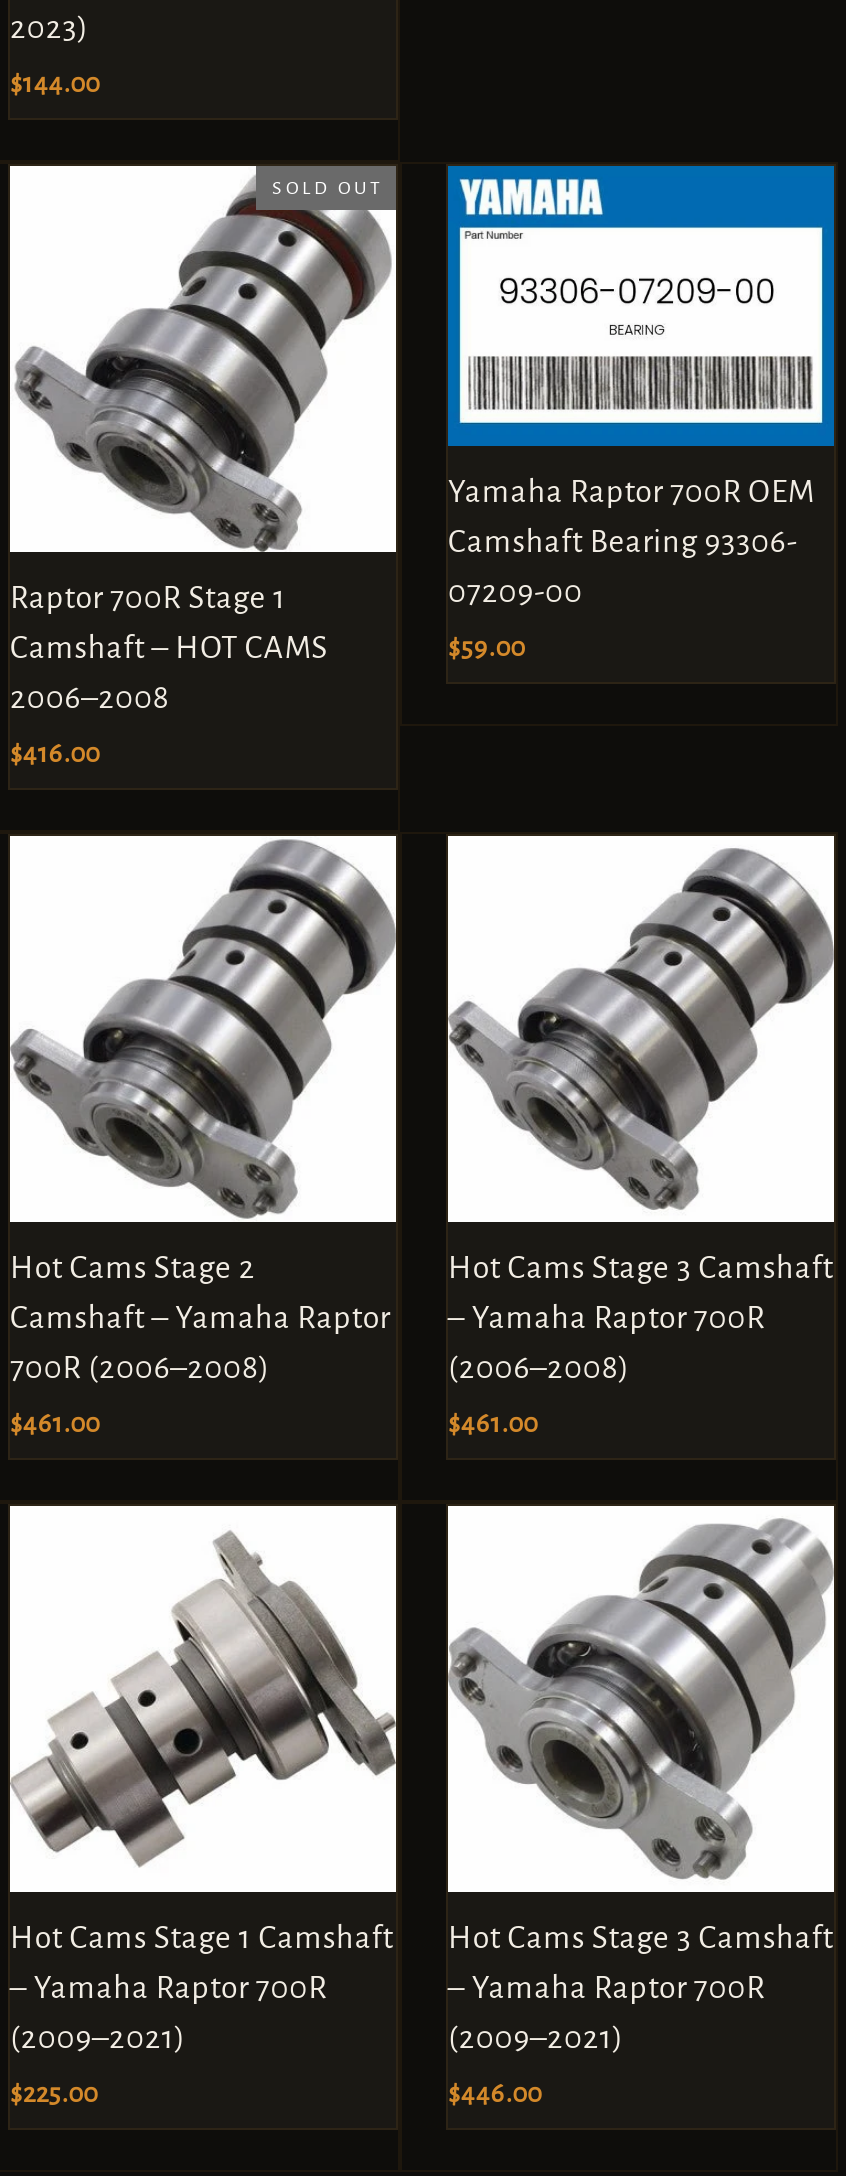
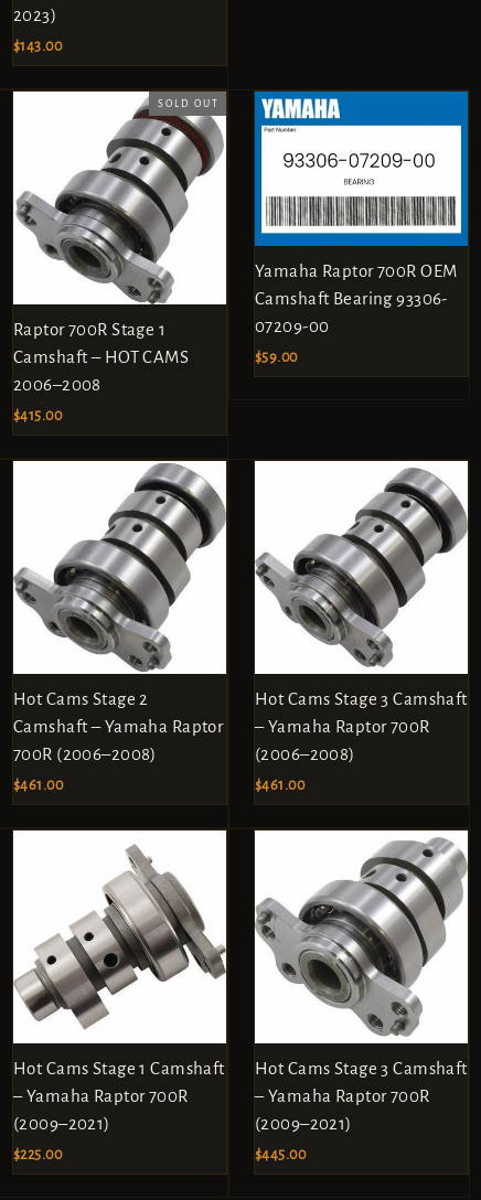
[10,70,100,98] $144.00 -> [13,38,62,54] $143.00
[10,740,100,768] $416.00 -> [13,408,62,423] $415.00
[448,2080,542,2108] $446.00 -> [255,1147,306,1162] $445.00

